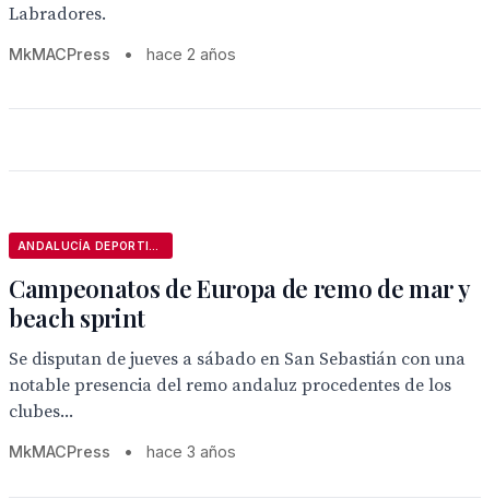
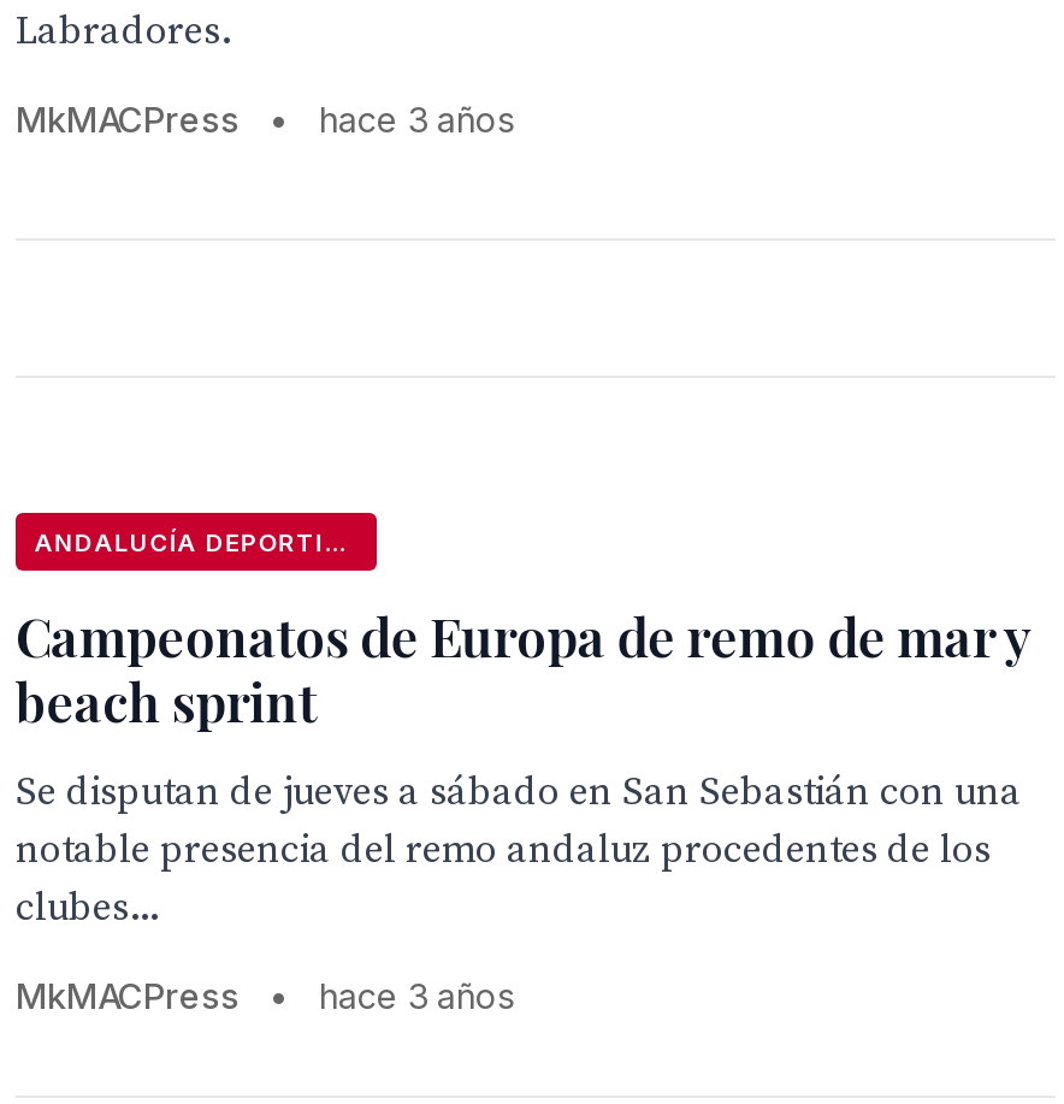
[146,45,236,63] hace 2 años -> [319,99,516,140] hace 3 años

